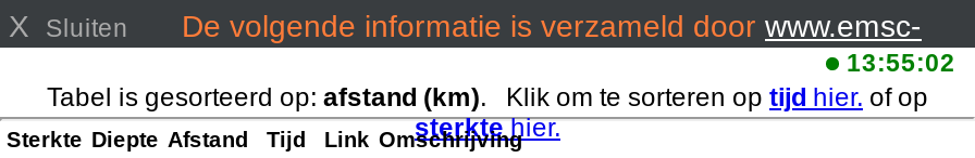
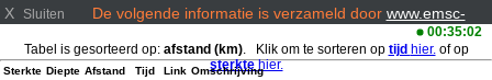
[840,48,962,76] 13:55:02 -> [424,24,485,38] 00:35:02

